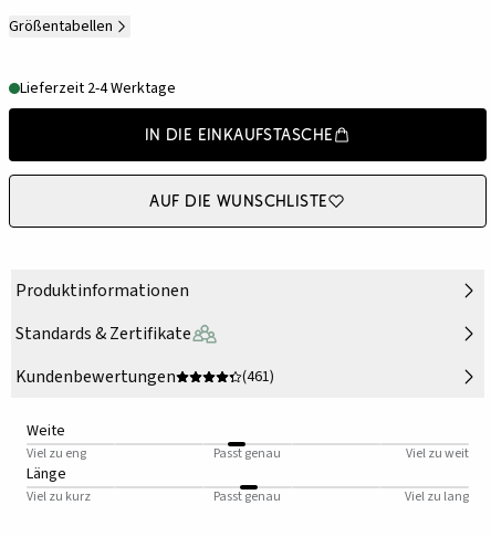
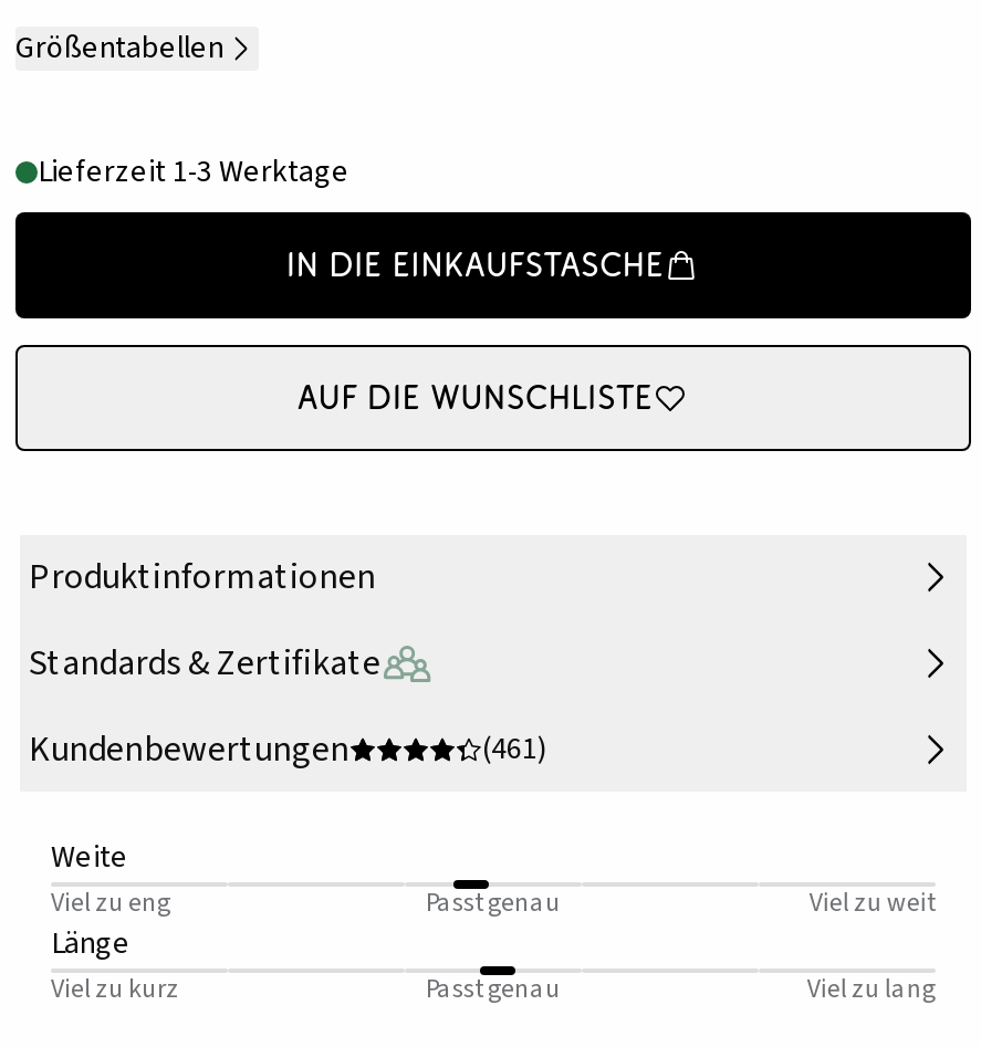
[20,78,176,100] Lieferzeit 2-4 Werktage -> [38,151,349,195] Lieferzeit 1-3 Werktage

